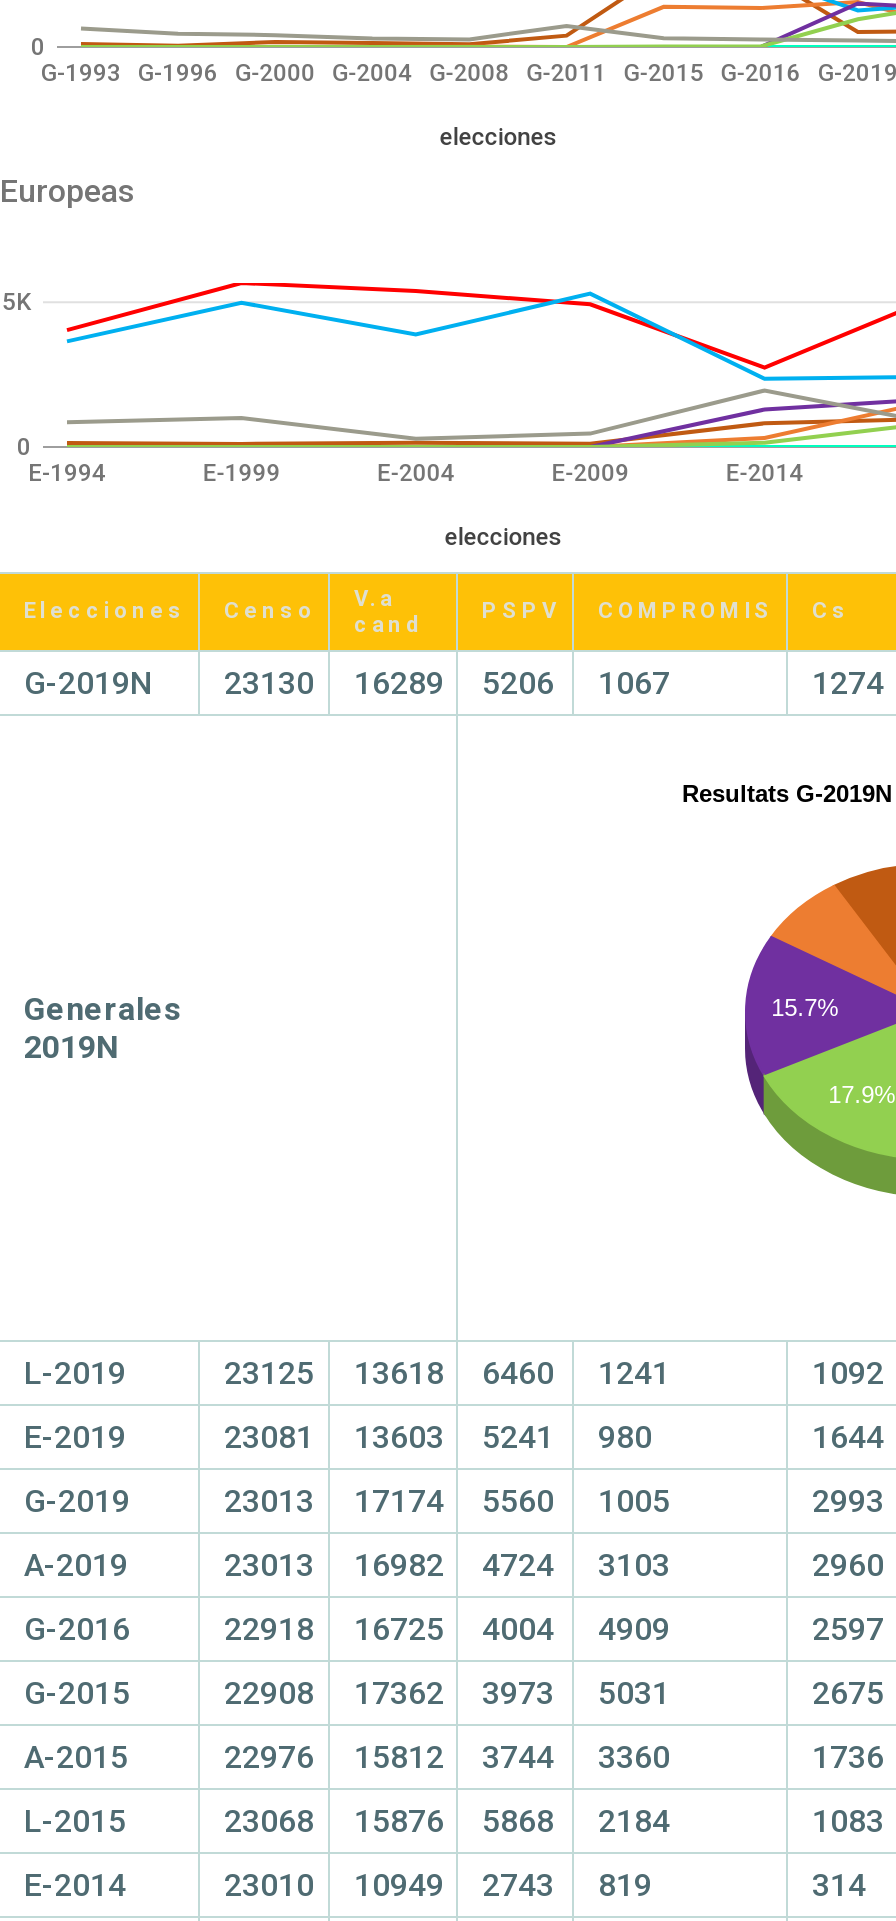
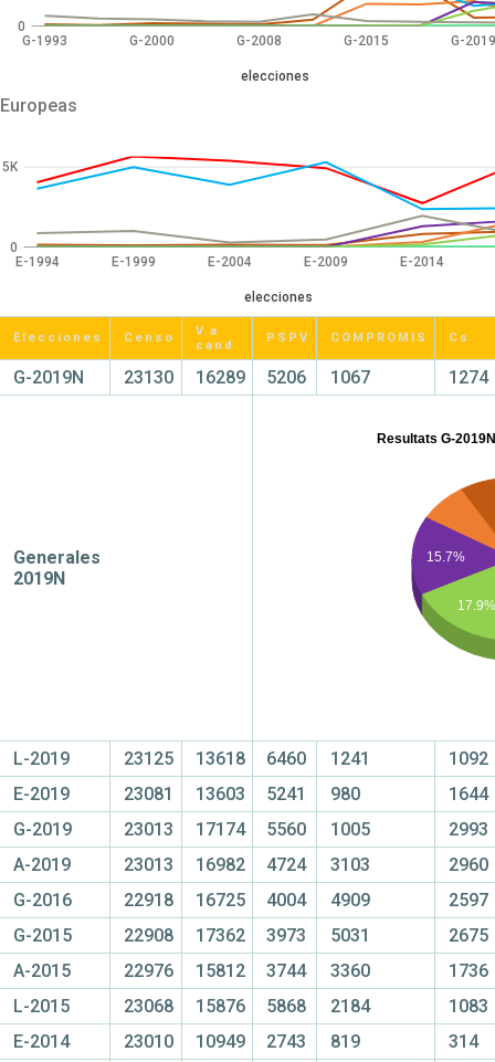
[138,58,218,86] G-1996 -> none
[332,58,412,86] G-2004 -> none
[527,58,607,86] G-2011 -> none
[721,58,801,86] G-2016 -> none

